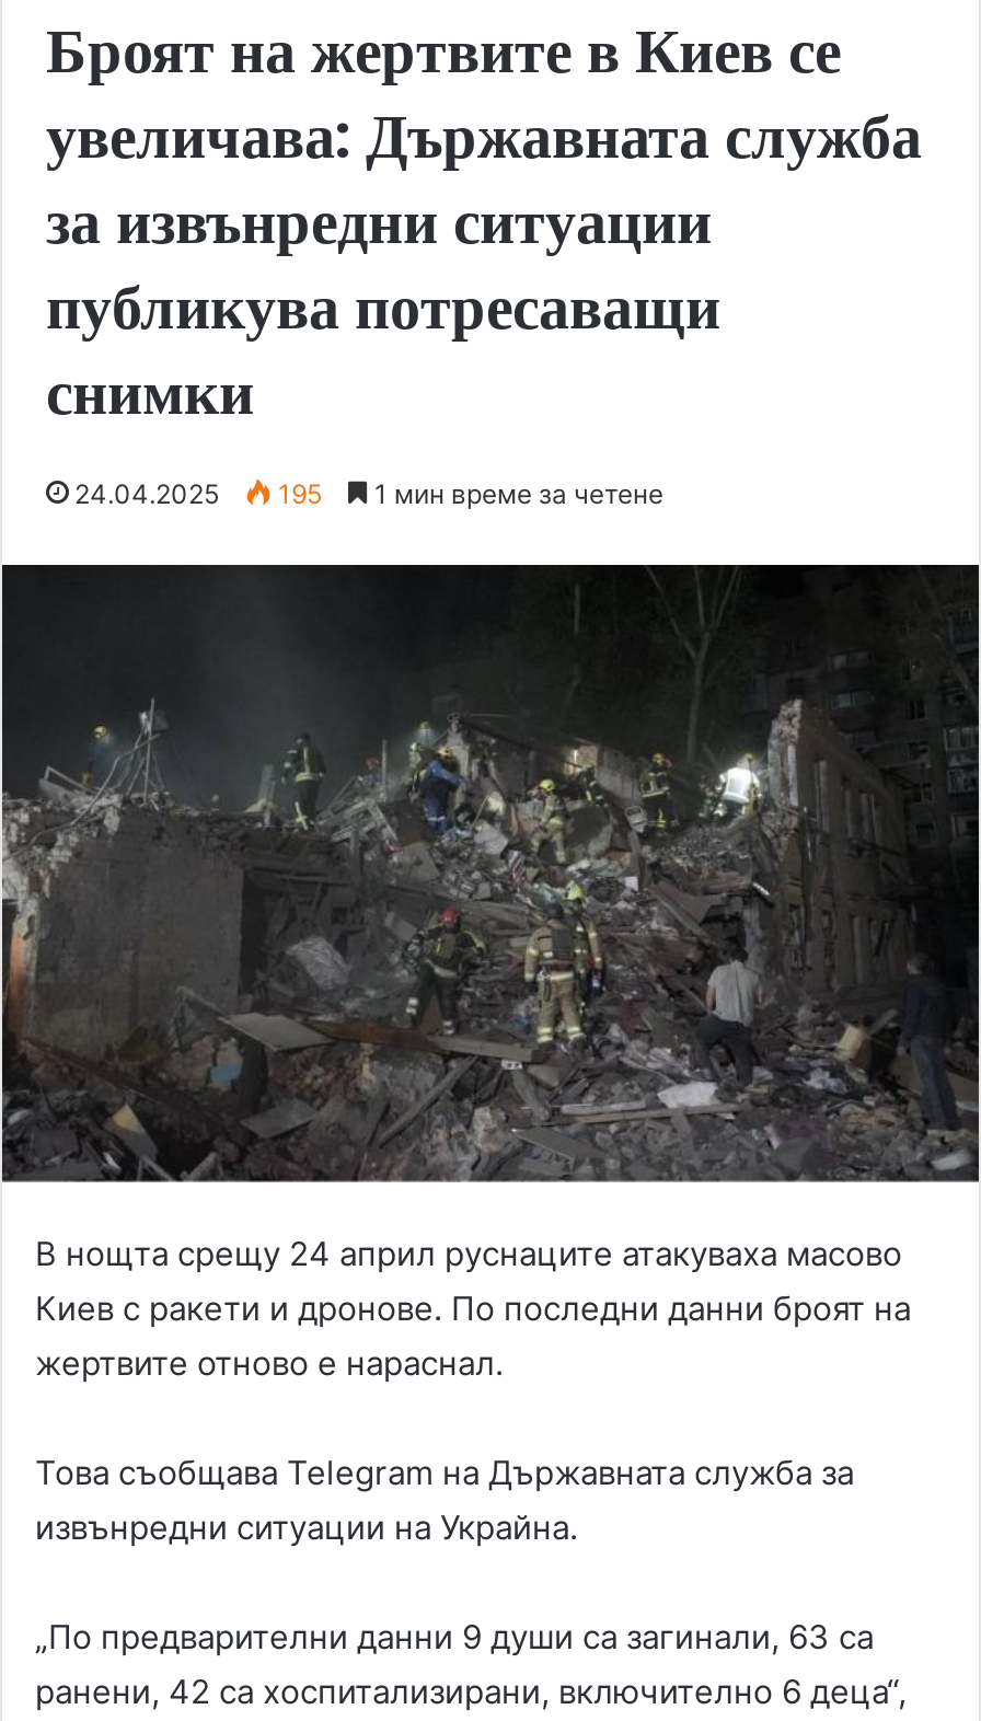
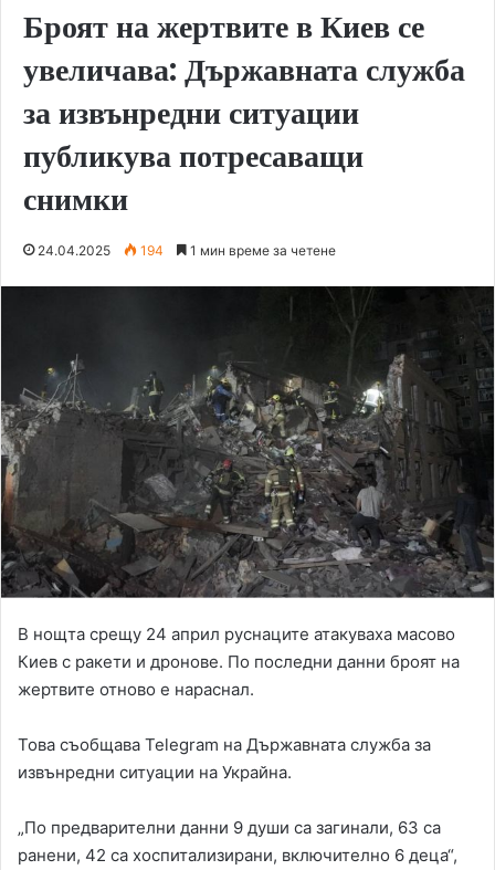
[272,478,322,511] 195 -> [137,243,164,259] 194

